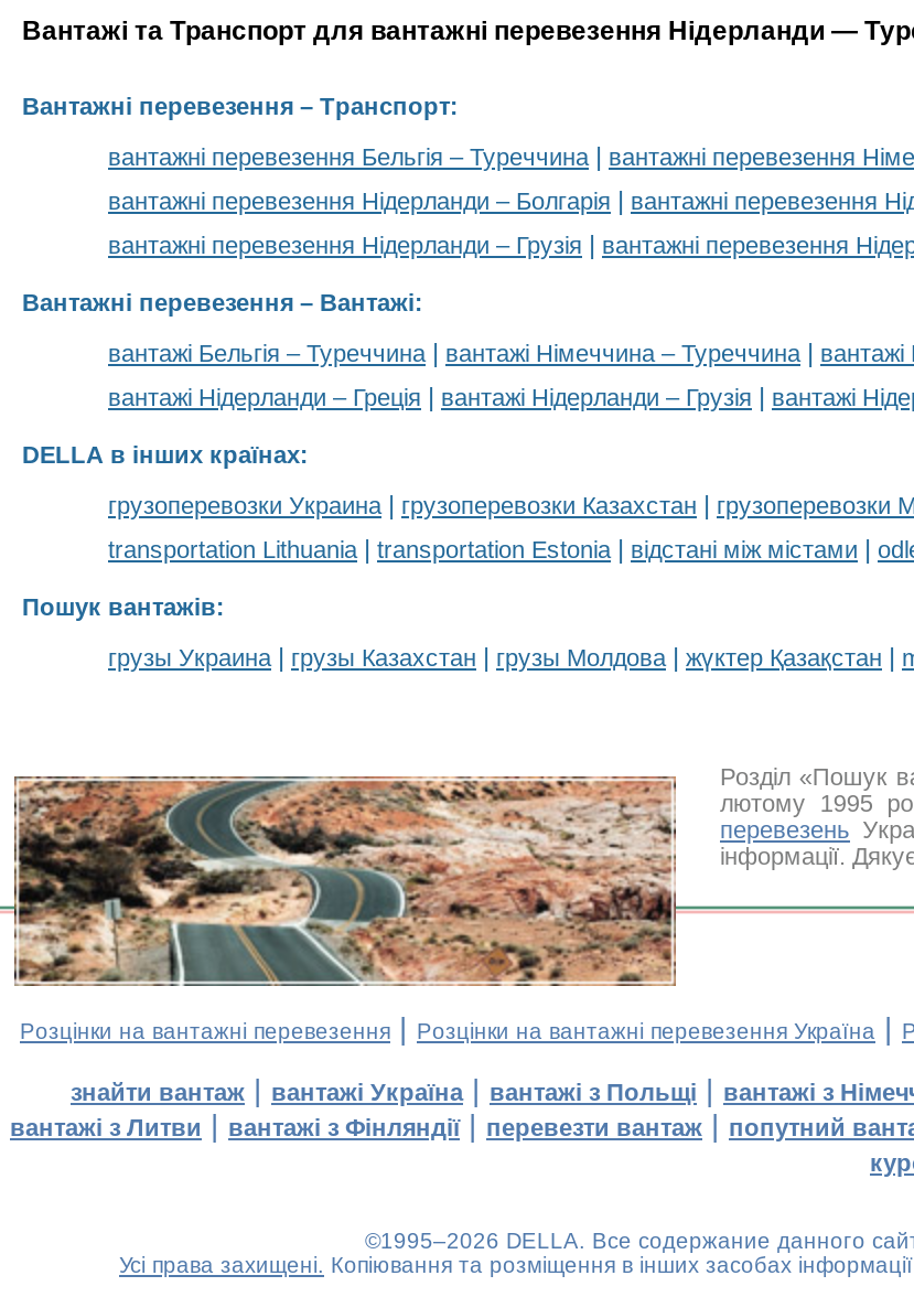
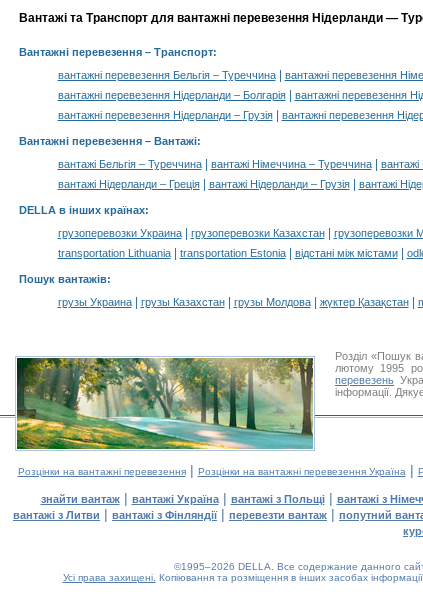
[12,774,678,988] [image] -> [15,356,315,451] [image]

